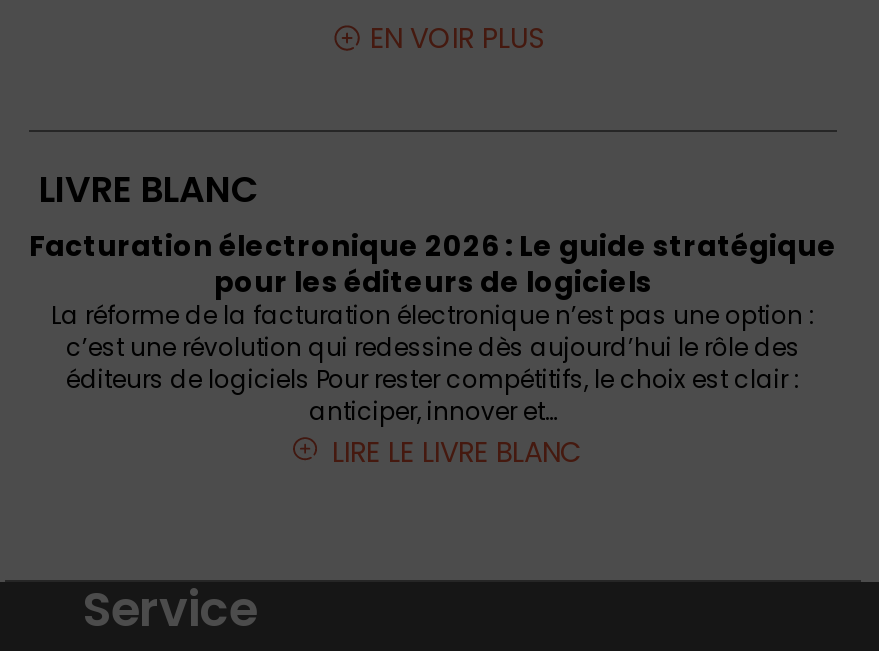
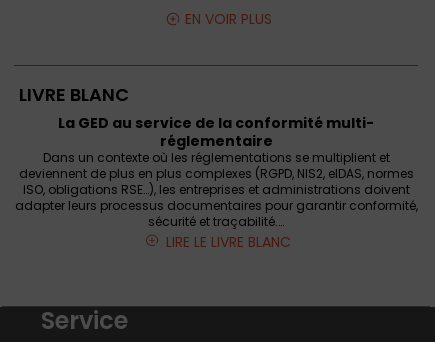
[29,226,837,428] Facturation électronique 2026 : Le guide stratégique | pour les éditeurs de logiciels | La réforme de la facturation électronique n’est pas une option : | c’est une révolution qui redessine dès aujourd’hui le rôle des | éditeurs de logiciels Pour rester compétitifs, le choix est clair : | anticiper, innover et… -> [14,113,417,230] La GED au service de la conformité multi- | réglementaire | Dans un contexte où les réglementations se multiplient et | deviennent de plus en plus complexes (RGPD, NIS2, eIDAS, normes | ISO, obligations RSE…), les entreprises et administrations doivent | adapter leurs processus documentaires pour garantir conformité, | sécurité et traçabilité.…

